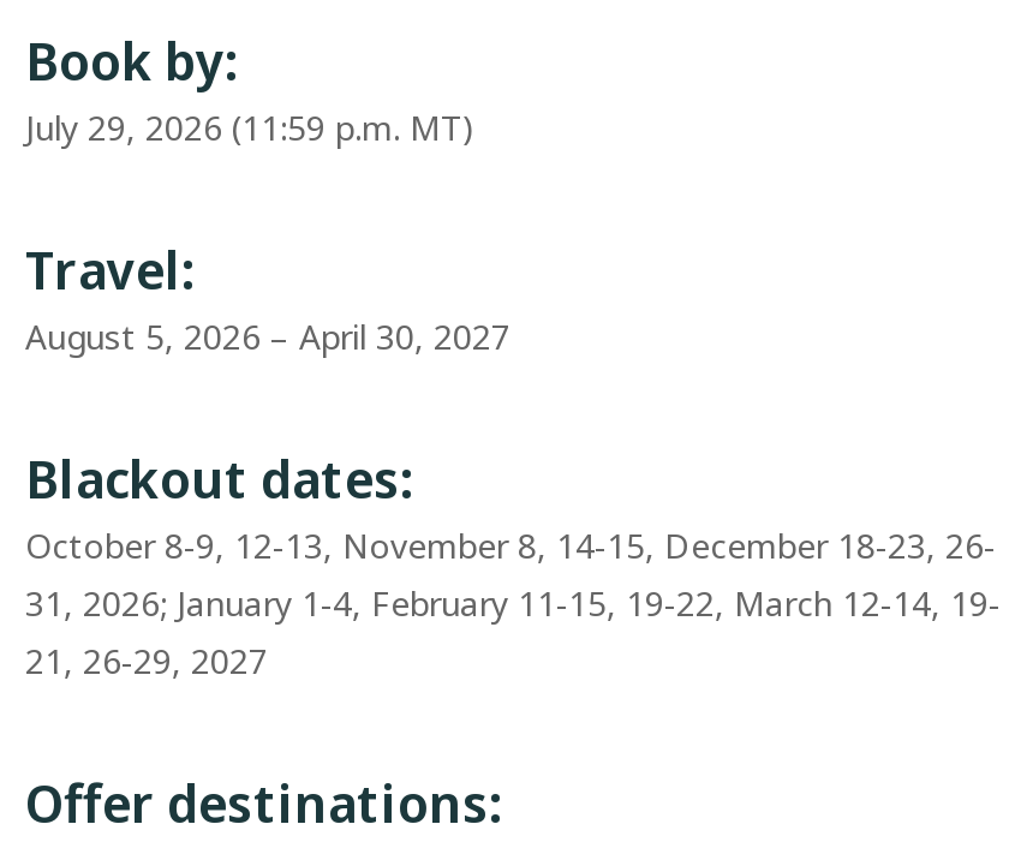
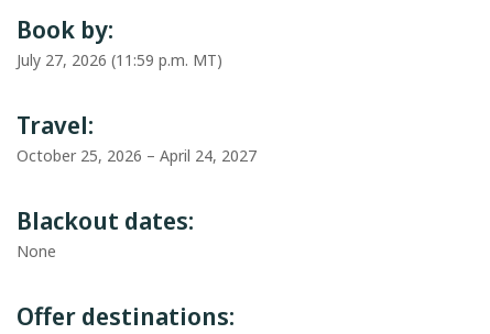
[25,105,474,150] July 29, 2026 (11:59 p.m. MT) -> [17,50,222,70] July 27, 2026 (11:59 p.m. MT)
[25,314,510,359] August 5, 2026 – April 30, 2027 -> [17,145,257,166] October 25, 2026 – April 24, 2027
[25,523,1001,684] October 8-9, 12-13, November 8, 14-15, December 18-23, 26- | 31, 2026; January 1-4, February 11-15, 19-22, March 12-14, 19- | 21, 26-29, 2027 -> [17,241,56,262] None

